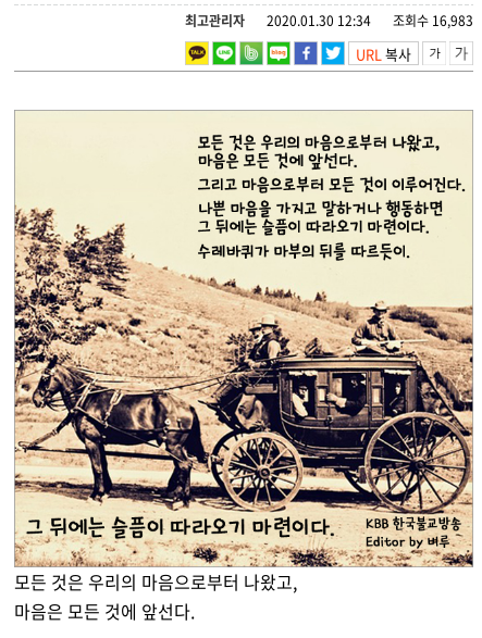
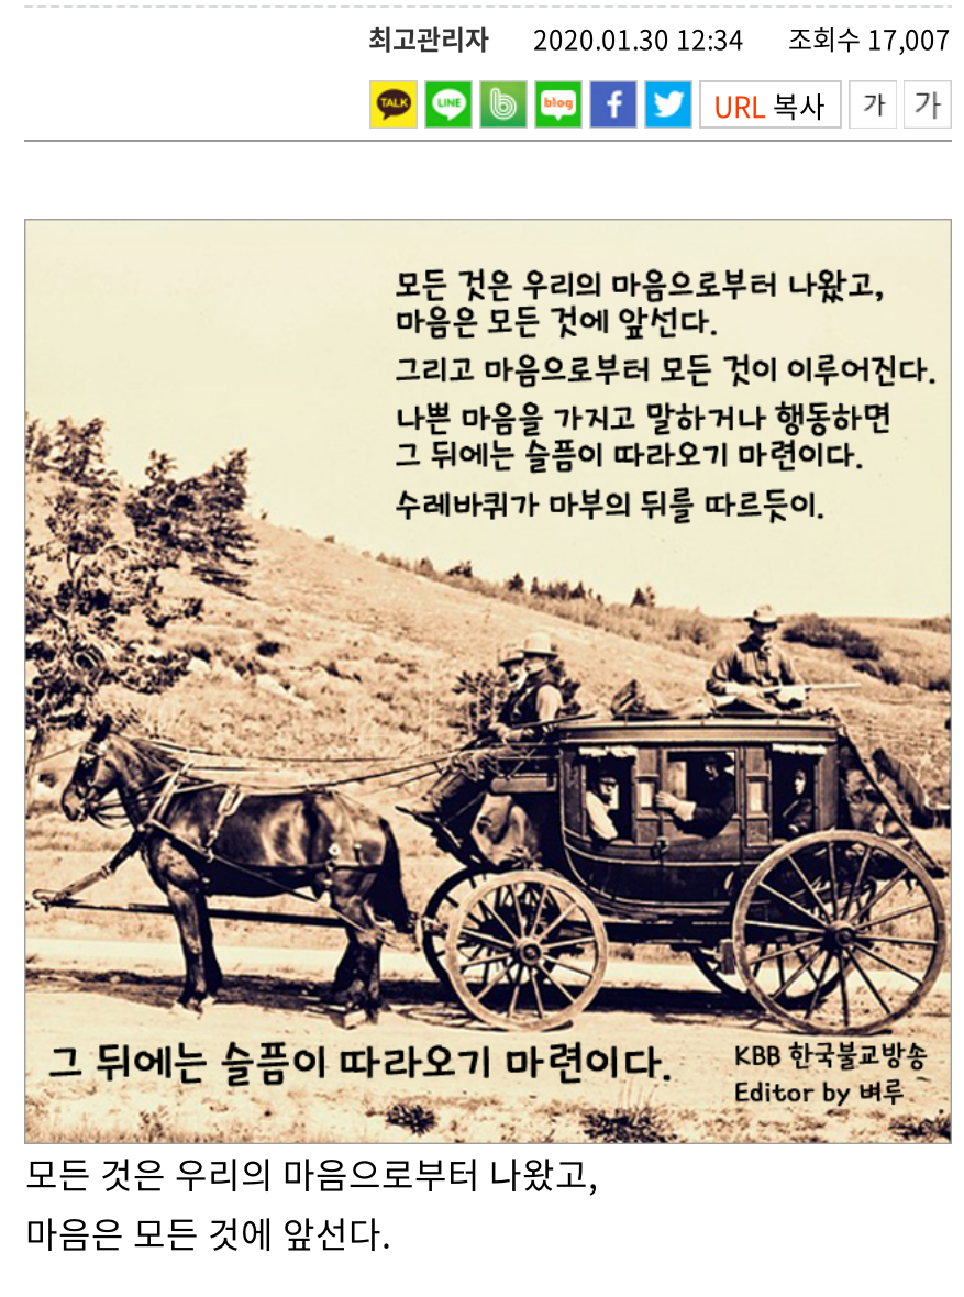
[184,11,473,30] 최고관리자 2020.01.30 12:34 조회수 16,983 -> [368,19,951,58] 최고관리자 2020.01.30 12:34 조회수 17,007

